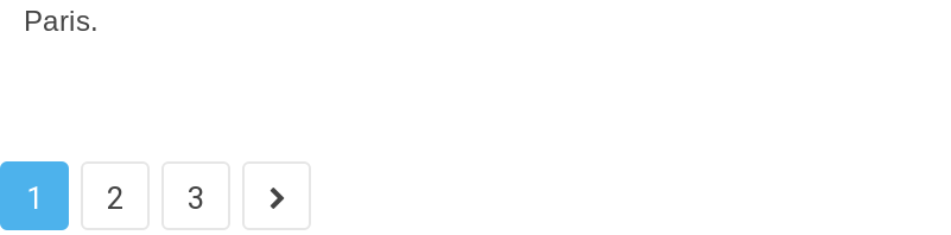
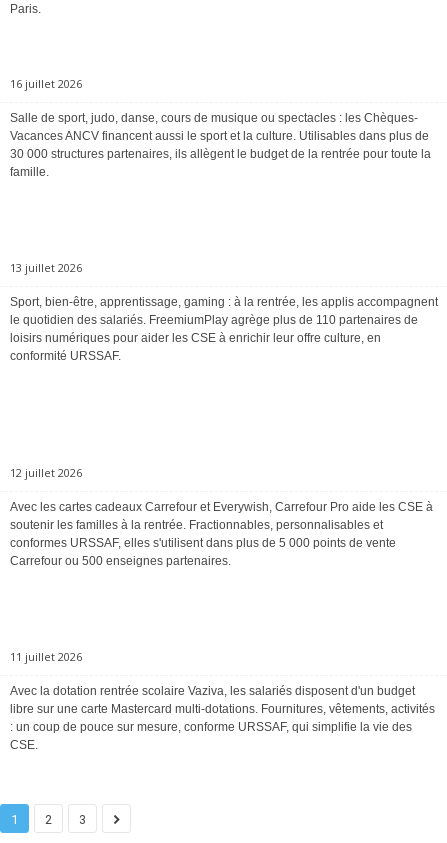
none -> [10,76,431,179] 16 juillet 2026 | Salle de sport, judo, danse, cours de musique ou spectacles : les Chèques- | Vacances ANCV financent aussi le sport et la culture. Utilisables dans plus de | 30 000 structures partenaires, ils allègent le budget de la rentrée pour toute la | famille.
none -> [10,260,438,363] 13 juillet 2026 | Sport, bien-être, apprentissage, gaming : à la rentrée, les applis accompagnent | le quotidien des salariés. FreemiumPlay agrège plus de 110 partenaires de | loisirs numériques pour aider les CSE à enrichir leur offre culture, en | conformité URSSAF.
none -> [10,465,433,568] 12 juillet 2026 | Avec les cartes cadeaux Carrefour et Everywish, Carrefour Pro aide les CSE à | soutenir les familles à la rentrée. Fractionnables, personnalisables et | conformes URSSAF, elles s'utilisent dans plus de 5 000 points de vente | Carrefour ou 500 enseignes partenaires.
none -> [10,649,435,752] 11 juillet 2026 | Avec la dotation rentrée scolaire Vaziva, les salariés disposent d'un budget | libre sur une carte Mastercard multi-dotations. Fournitures, vêtements, activités | : un coup de pouce sur mesure, conforme URSSAF, qui simplifie la vie des | CSE.

